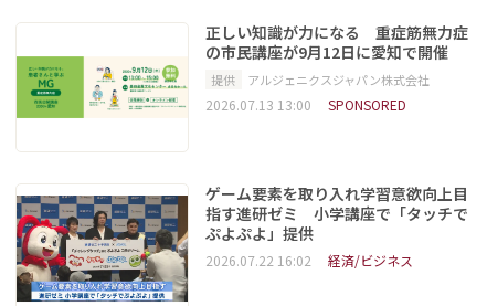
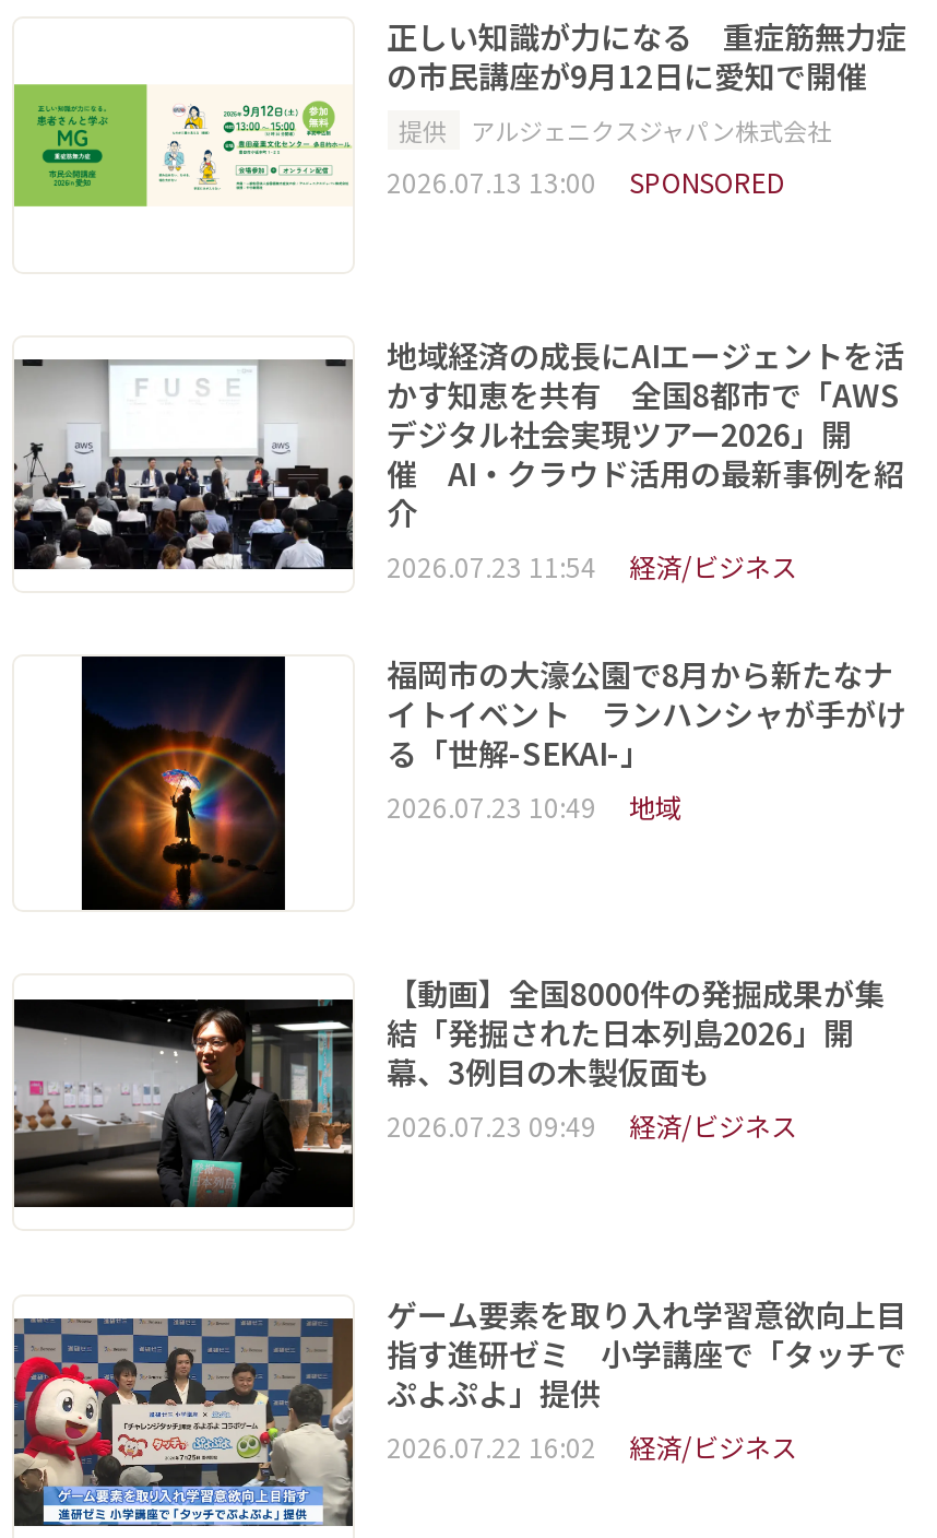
none -> [12,972,885,1210] [image] | 【動画】全国8000件の発掘成果が集 | 結「発掘された日本列島2026」開 | 幕、3例目の木製仮面も | 2026.07.23 09:49 | 経済/ビジネス
none -> [14,334,906,826] [image] | 地域経済の成長にAIエージェントを活 | かす知恵を共有 全国8都市で「AWS | デジタル社会実現ツアー2026」開 | 催 AI・クラウド活用の最新事例を紹 | 介 | 2026.07.23 11:54 | 経済/ビジネス | 福岡市の大濠公園で8月から新たなナ | イトイベント ランハンシャが手がけ | る「世解-SEKAI-」 | 2026.07.23 10:49 | 地域
none -> [80,653,287,913] [image]

